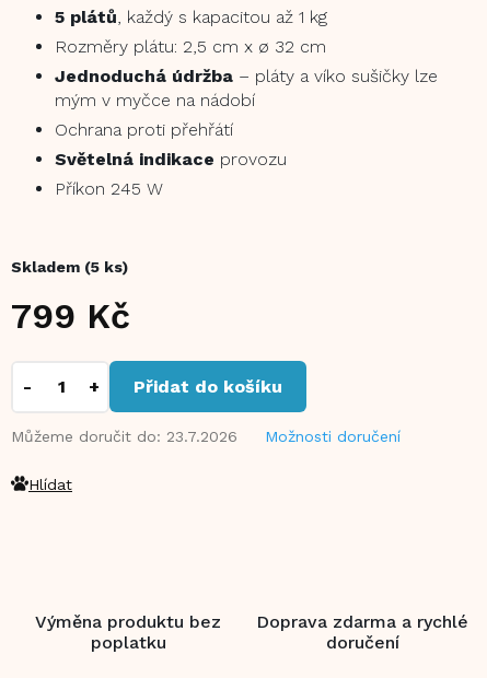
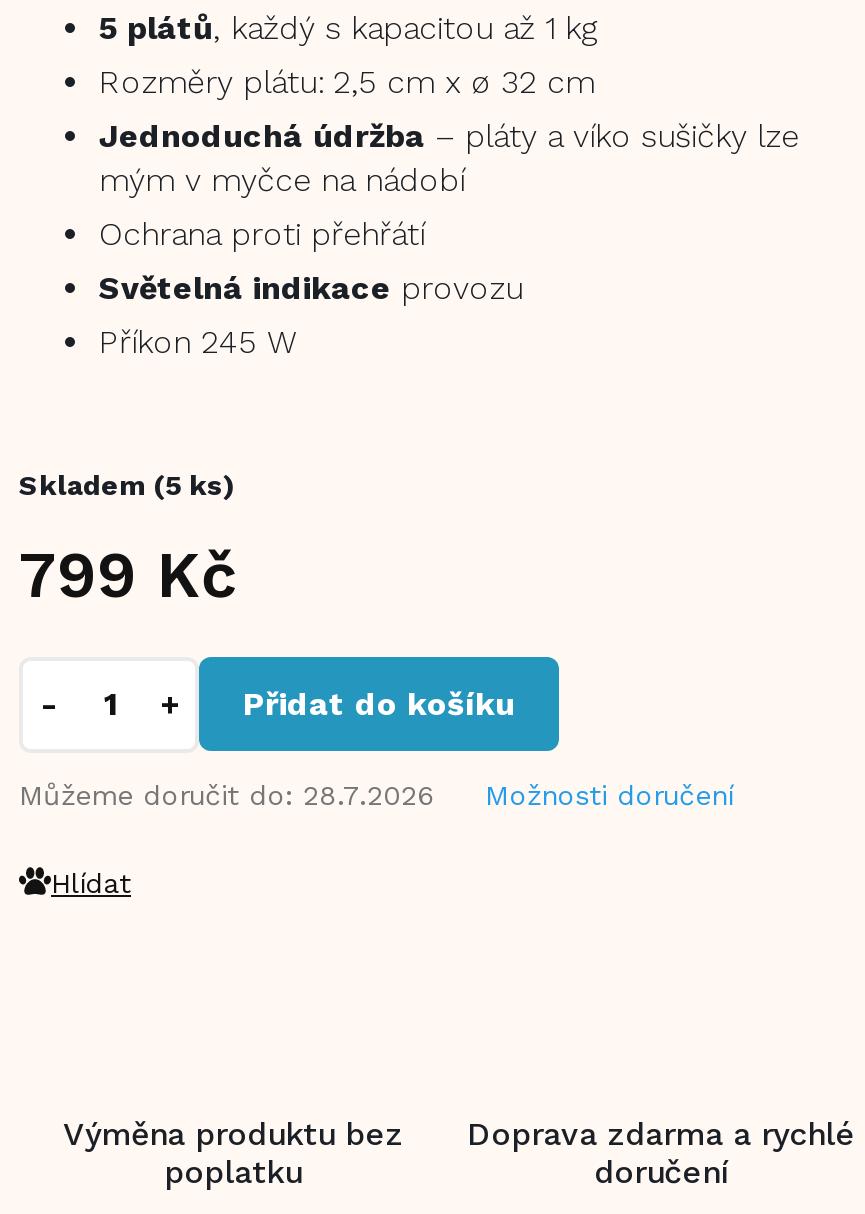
[11,427,237,445] Můžeme doručit do: 23.7.2026 -> [19,779,435,811] Můžeme doručit do: 28.7.2026

